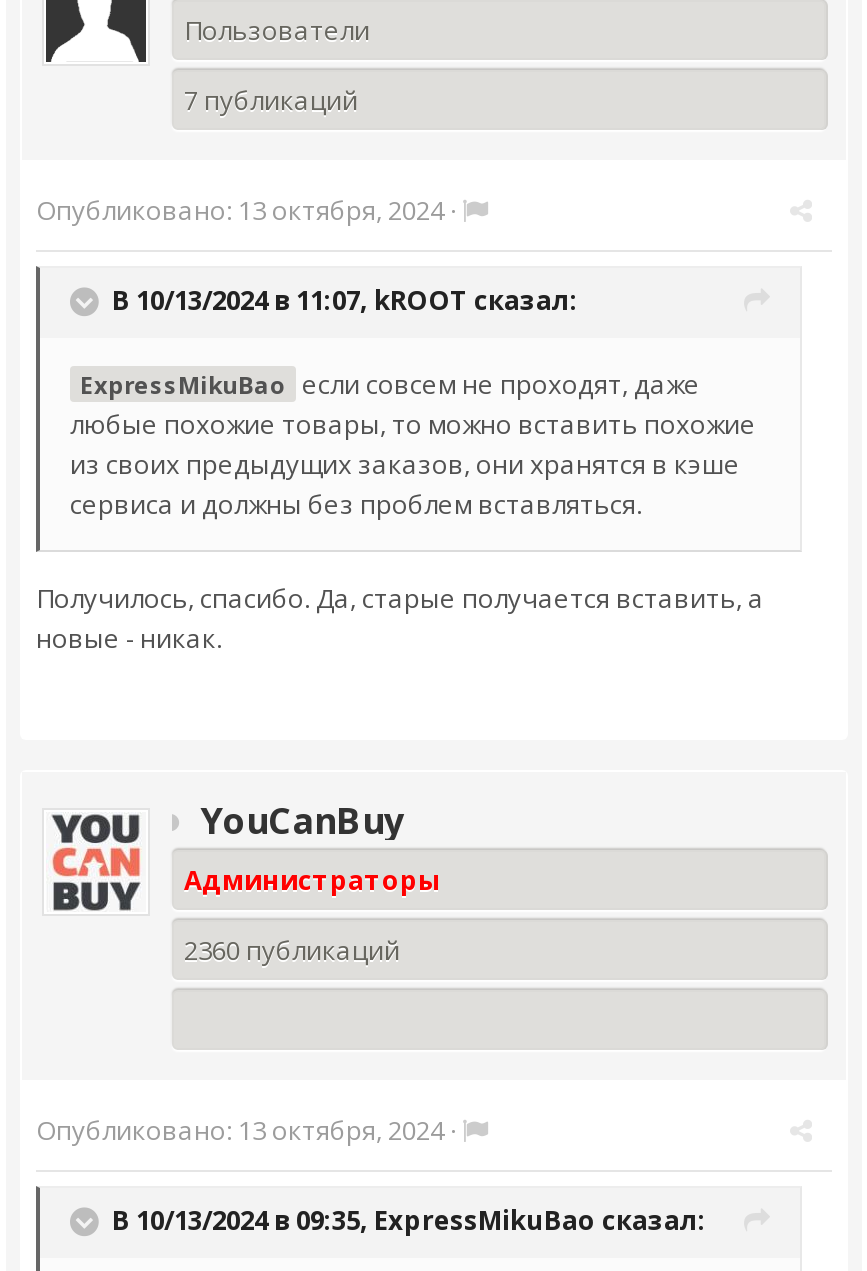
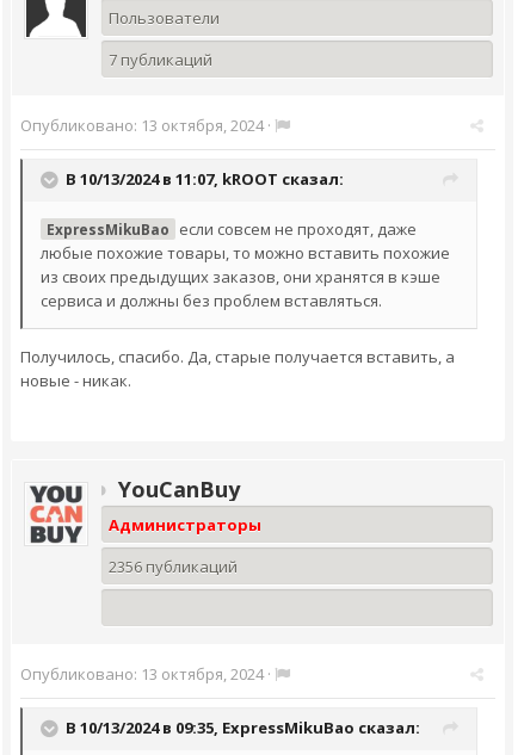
[184,931,400,967] 2360 публикаций -> [109,555,238,577] 2356 публикаций

